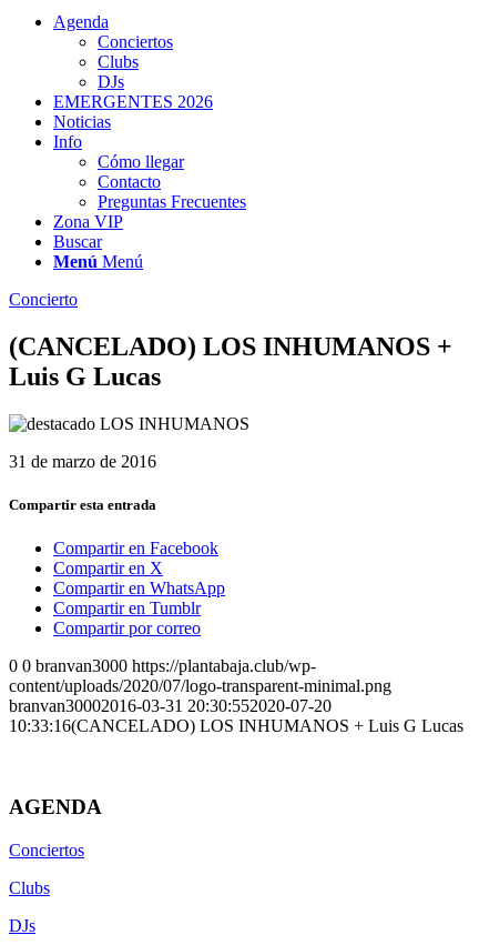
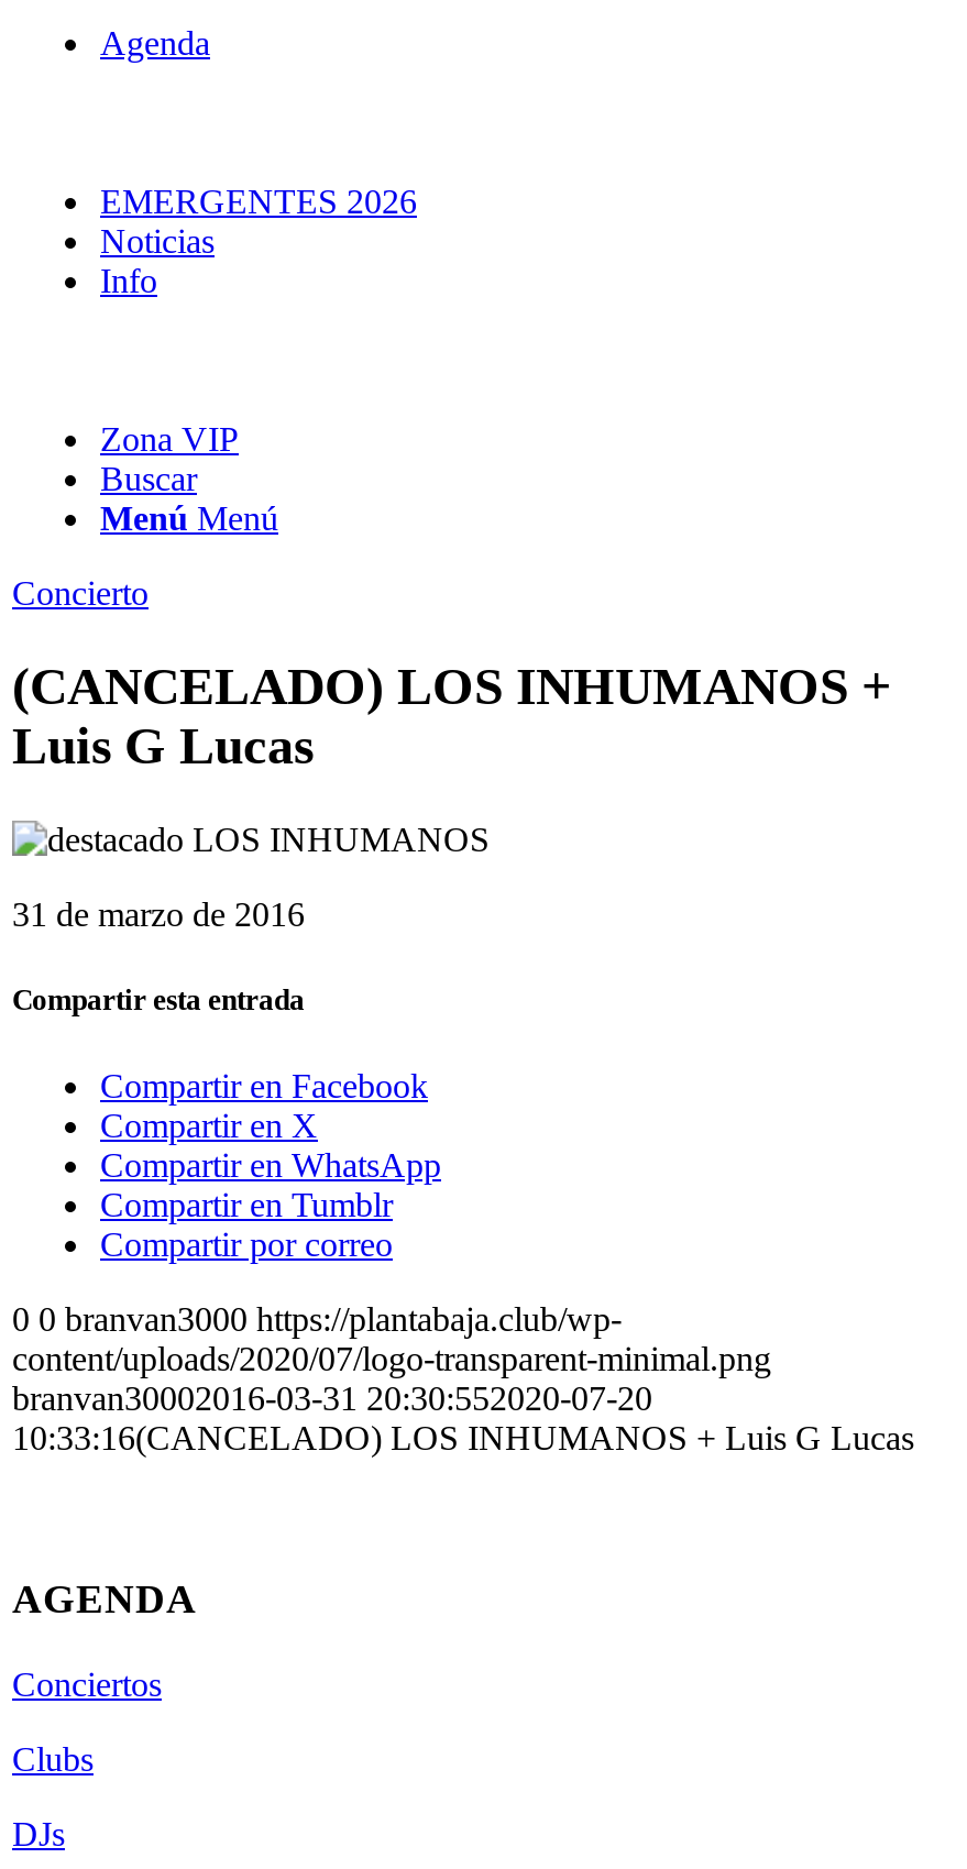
[98,32,173,91] Conciertos | Clubs | DJs -> none
[98,152,246,211] Cómo llegar | Contacto | Preguntas Frecuentes -> none

